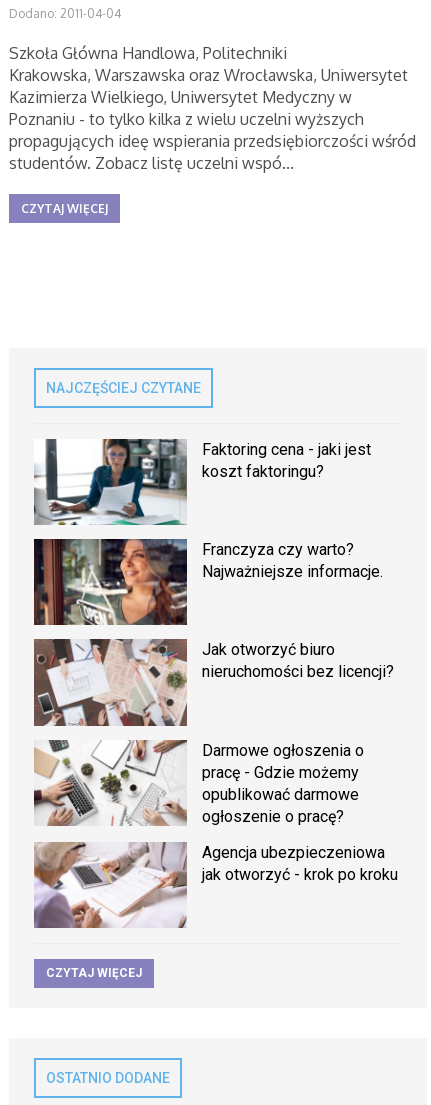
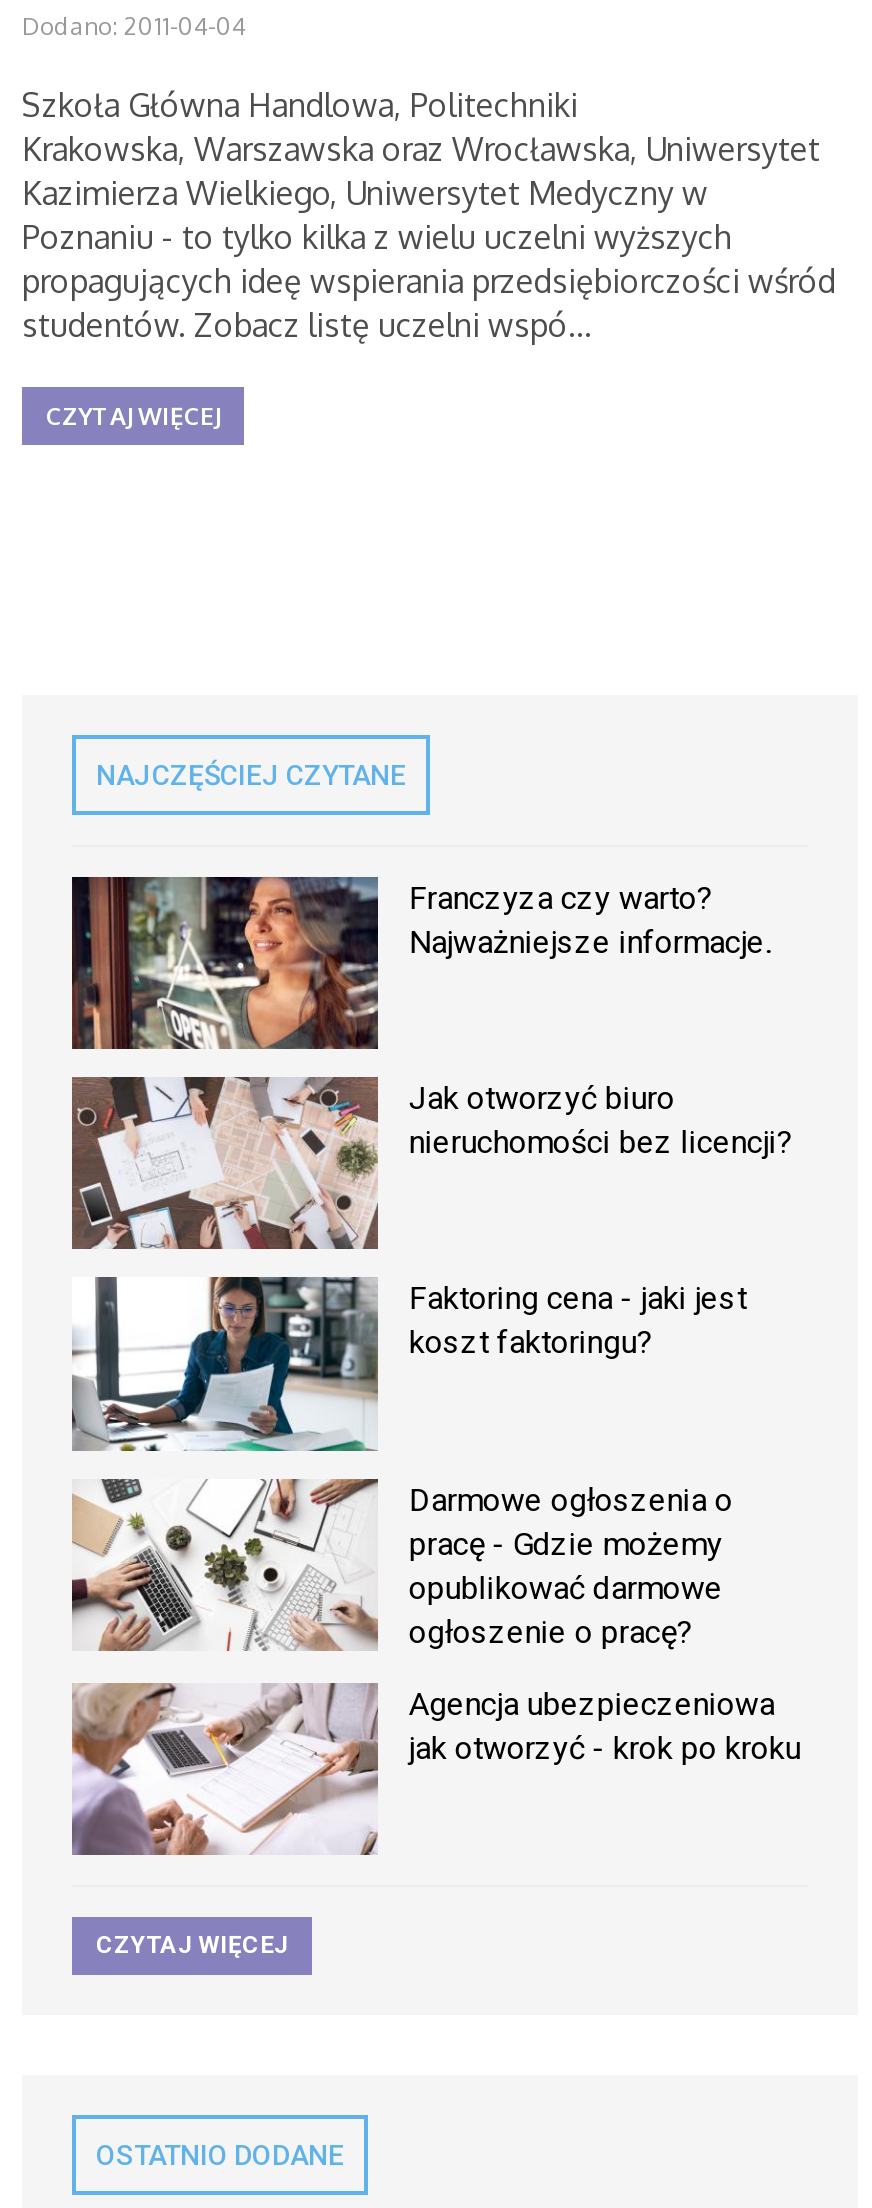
moved [34,438,371,526] -> [72,1275,747,1453]: [image] | Faktoring cena - jaki jest | koszt faktoringu?
moved [34,537,394,681] -> [72,873,793,1161]: [image] | Franczyza czy warto? | Najważniejsze informacje. | Jak otworzyć biuro | nieruchomości bez licencji?
moved [33,637,189,727] -> [70,1073,382,1253]: [image]

